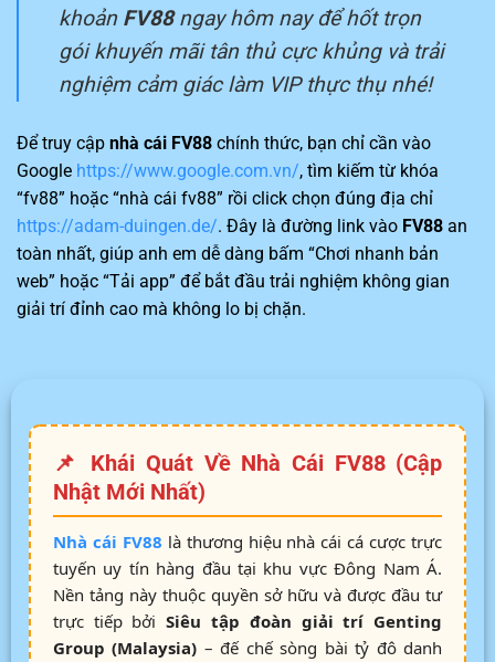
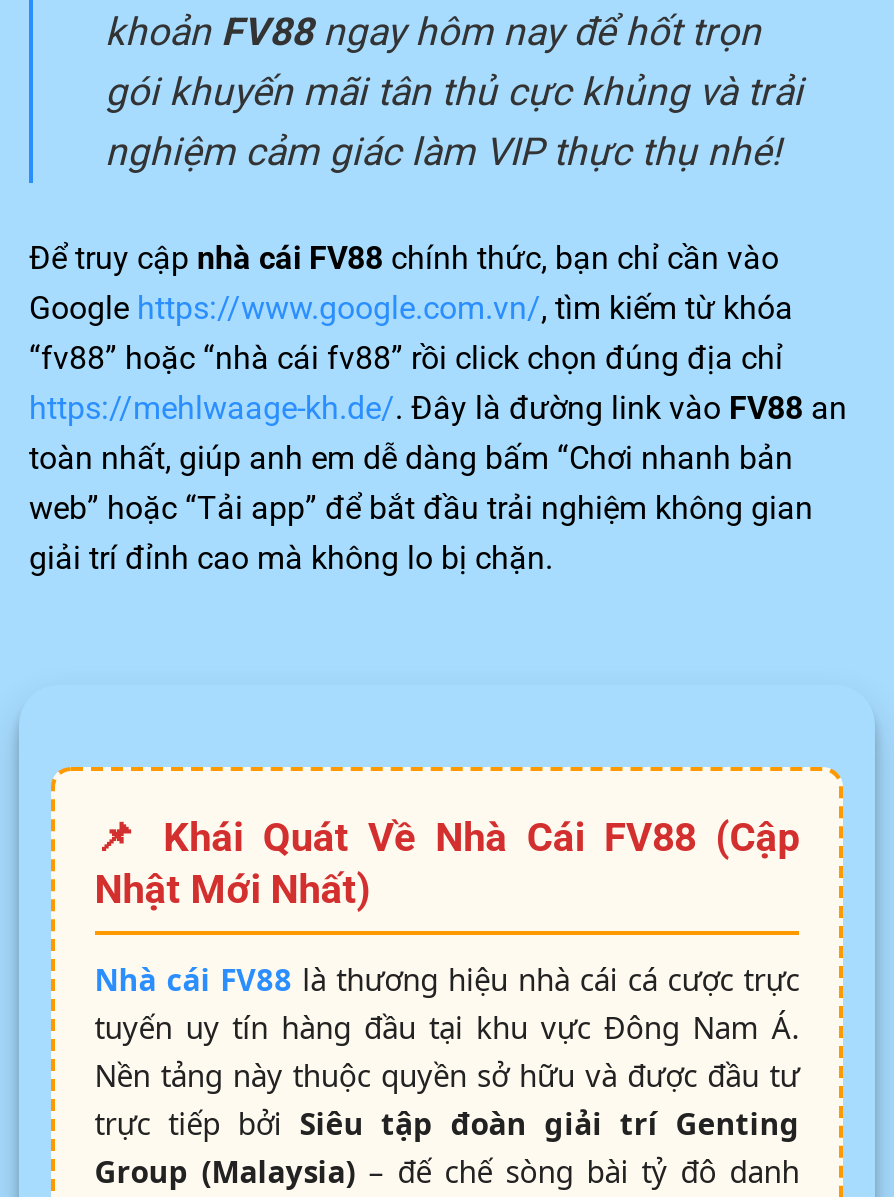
[17,216,467,237] https://adam-duingen.de/. Đây là đường link vào FV88 an -> [29,390,847,428] https://mehlwaage-kh.de/. Đây là đường link vào FV88 an

